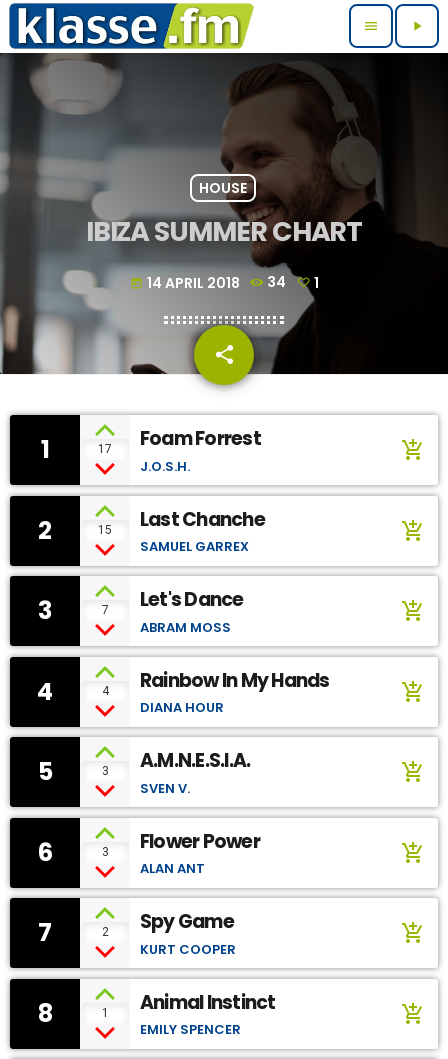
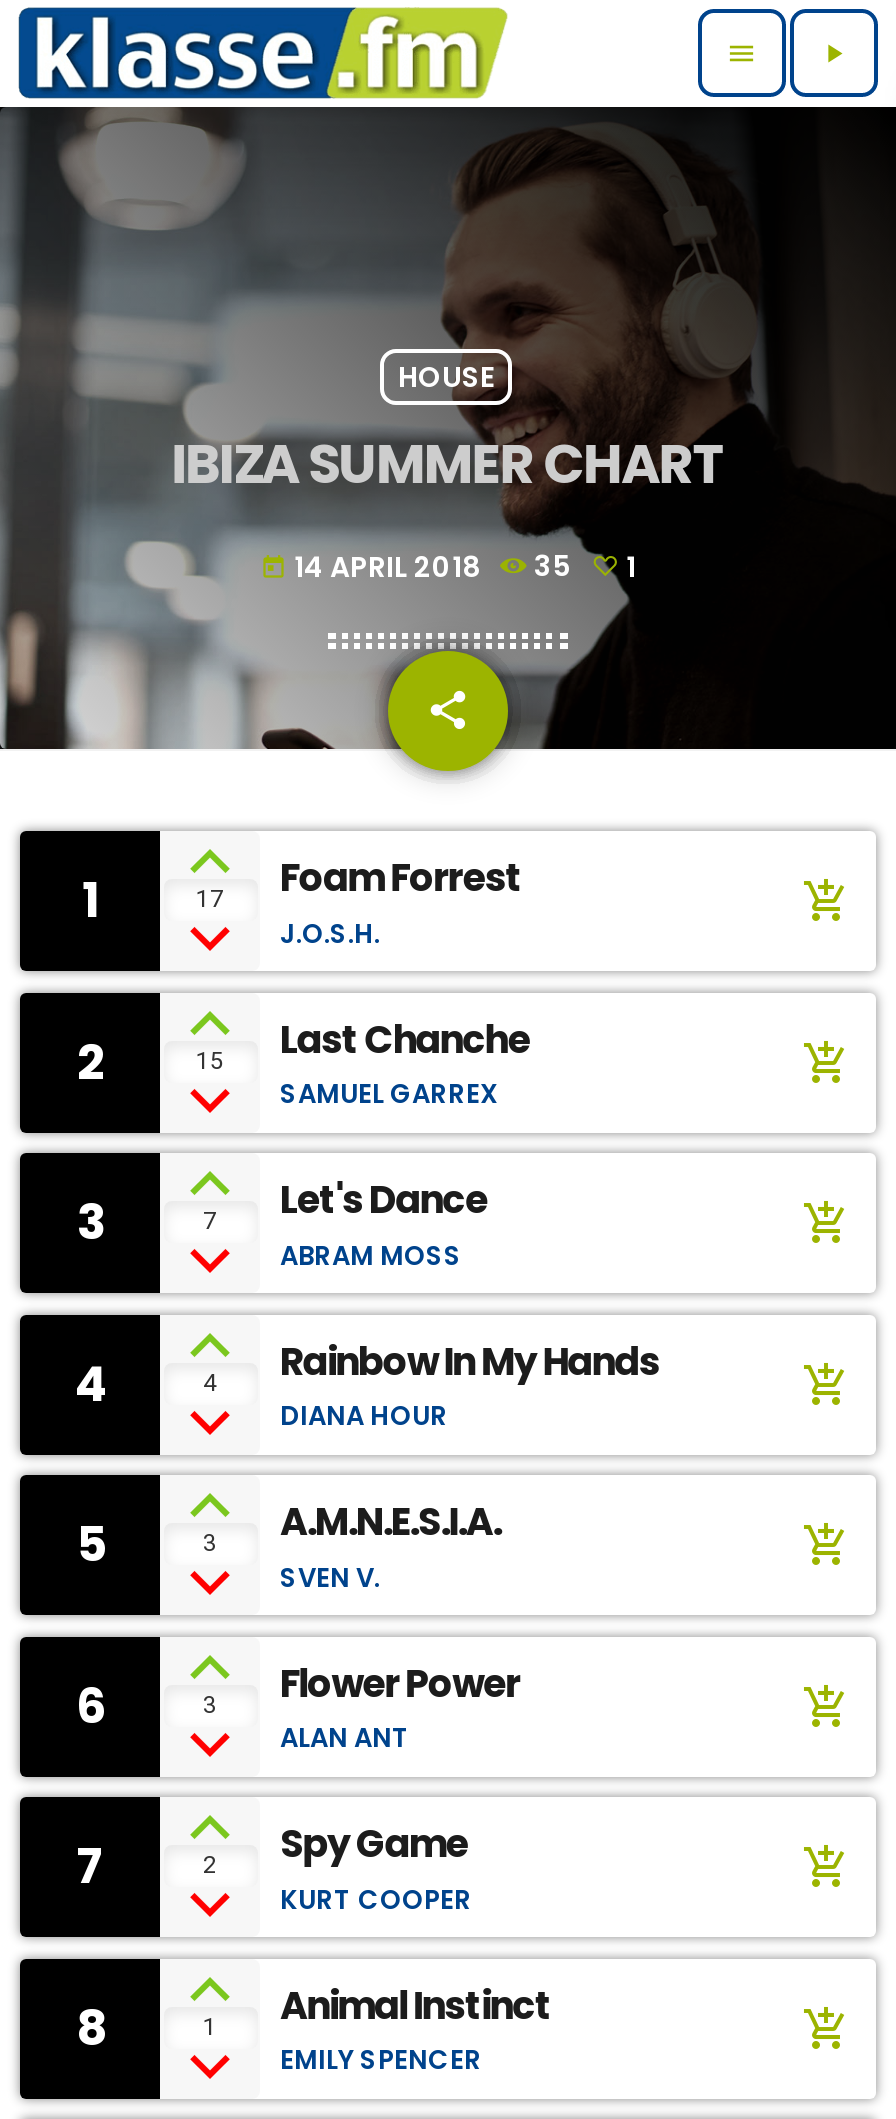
[266,273,288,293] 34 -> [534,547,576,587] 35

